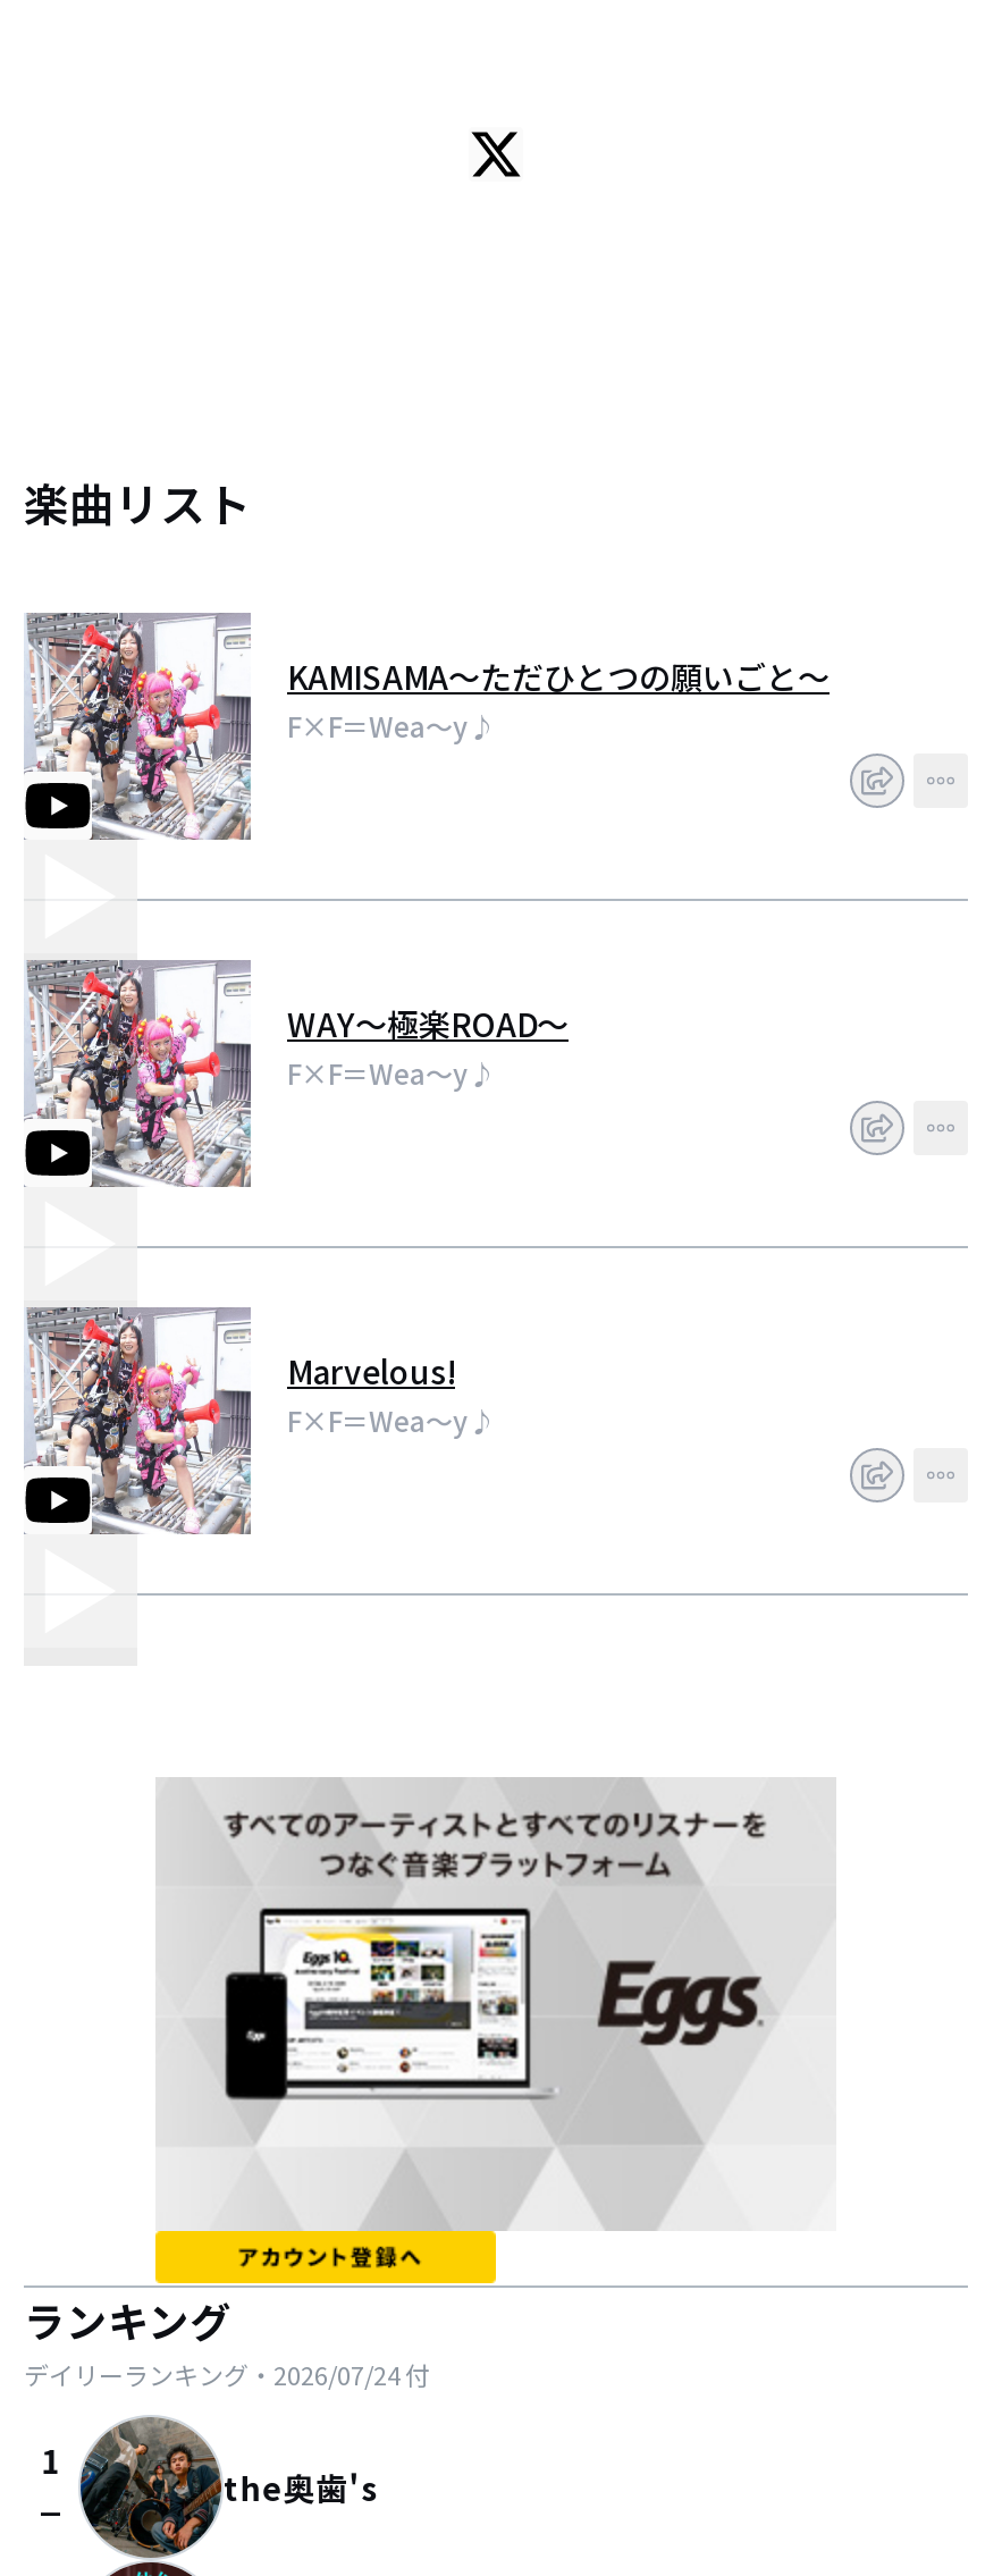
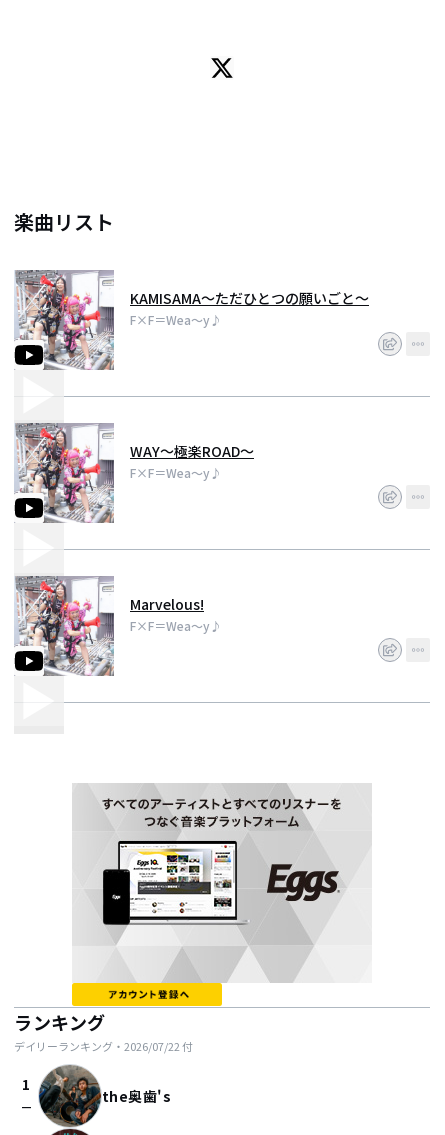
[24,2356,430,2392] デイリーランキング・2026/07/24付 -> [14,1038,193,1054] デイリーランキング・2026/07/22付

